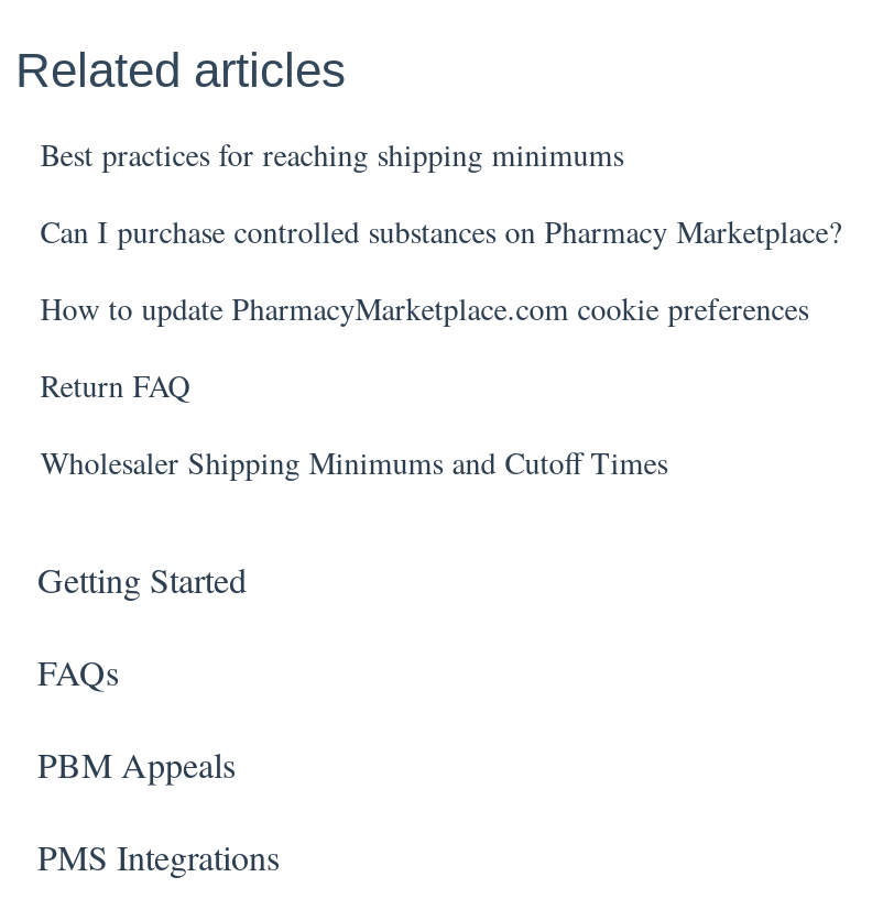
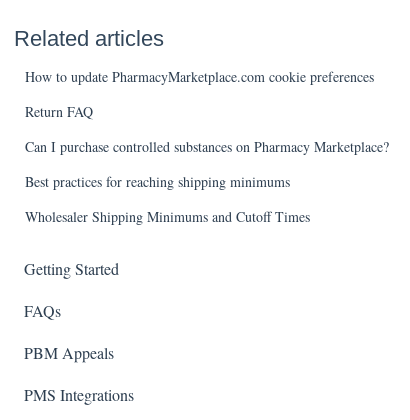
moved [40,134,842,253] -> [25,137,389,191]: Can I purchase controlled substances on Pharmacy Marketplace? | Best practices for reaching shipping minimums
moved [40,289,809,407] -> [25,67,374,121]: How to update PharmacyMarketplace.com cookie preferences | Return FAQ

